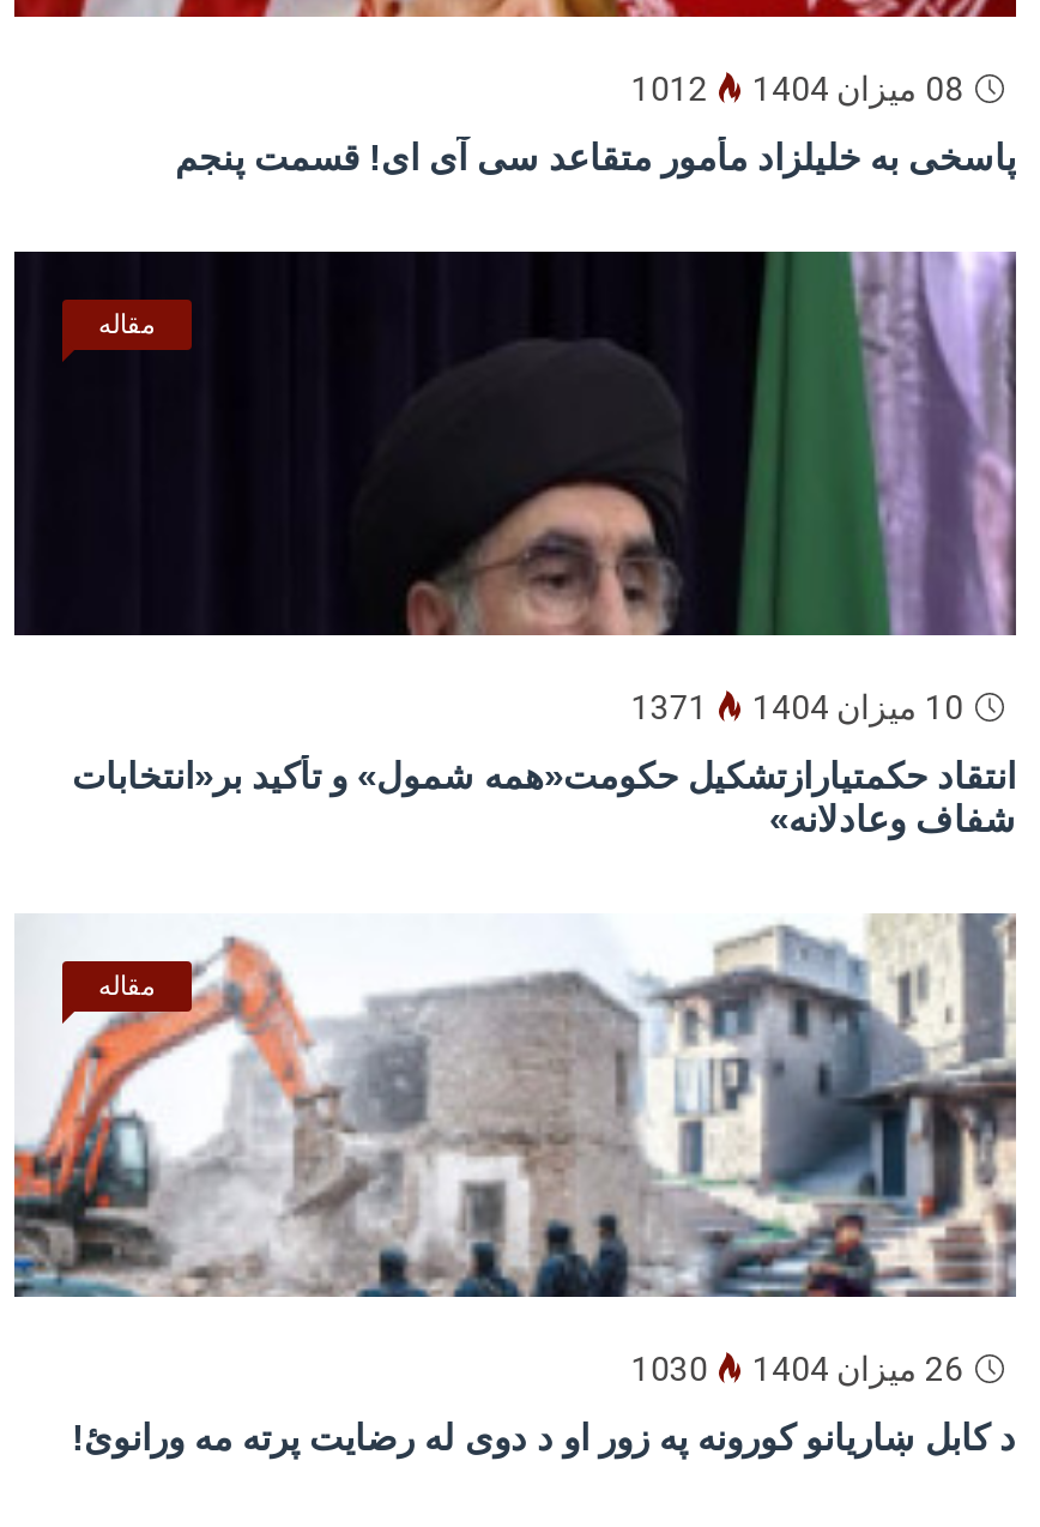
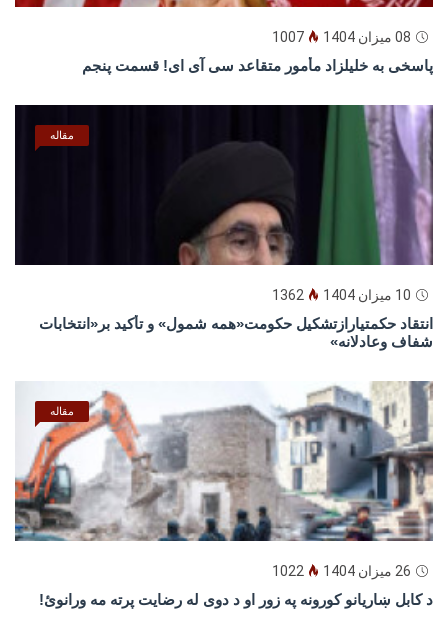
[631,68,708,107] 1012 -> [272,28,304,44] 1007
[631,687,708,725] 1371 -> [272,286,304,302] 1362
[631,1348,708,1387] 1030 -> [272,562,304,578] 1022

